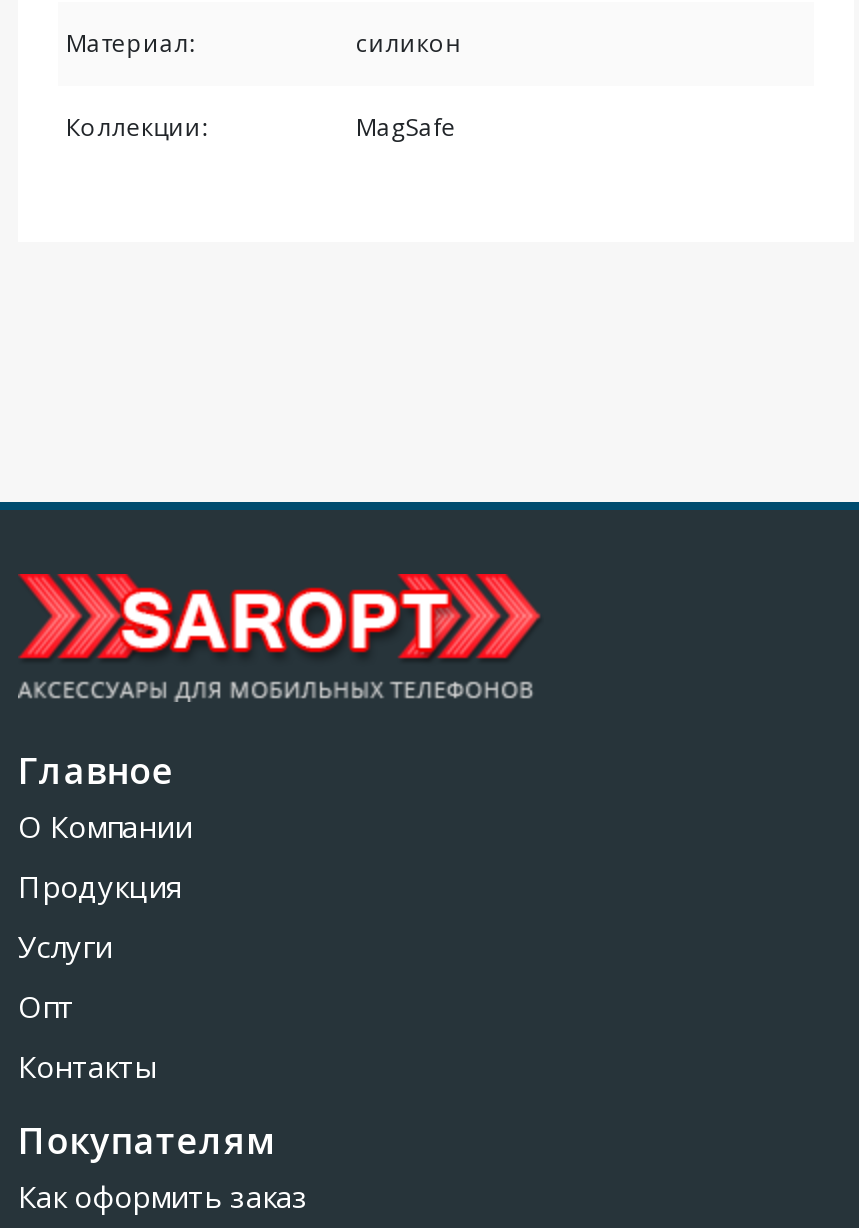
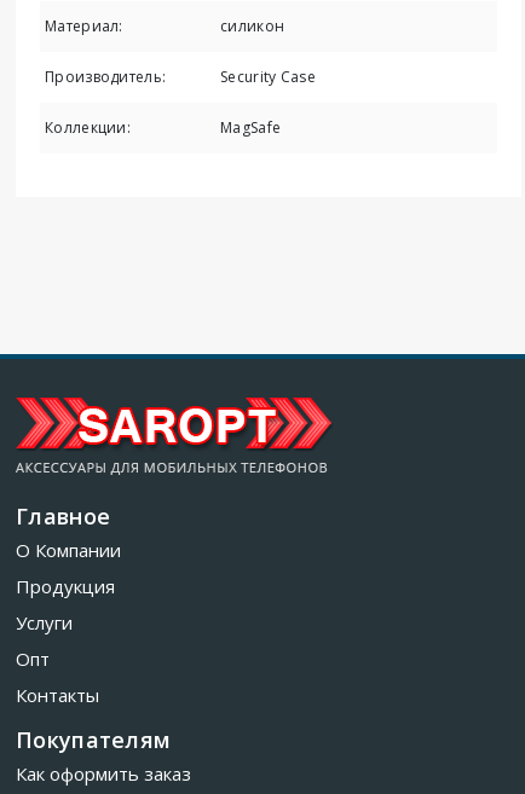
none -> [45,66,316,87] Производитель: | Security Case

